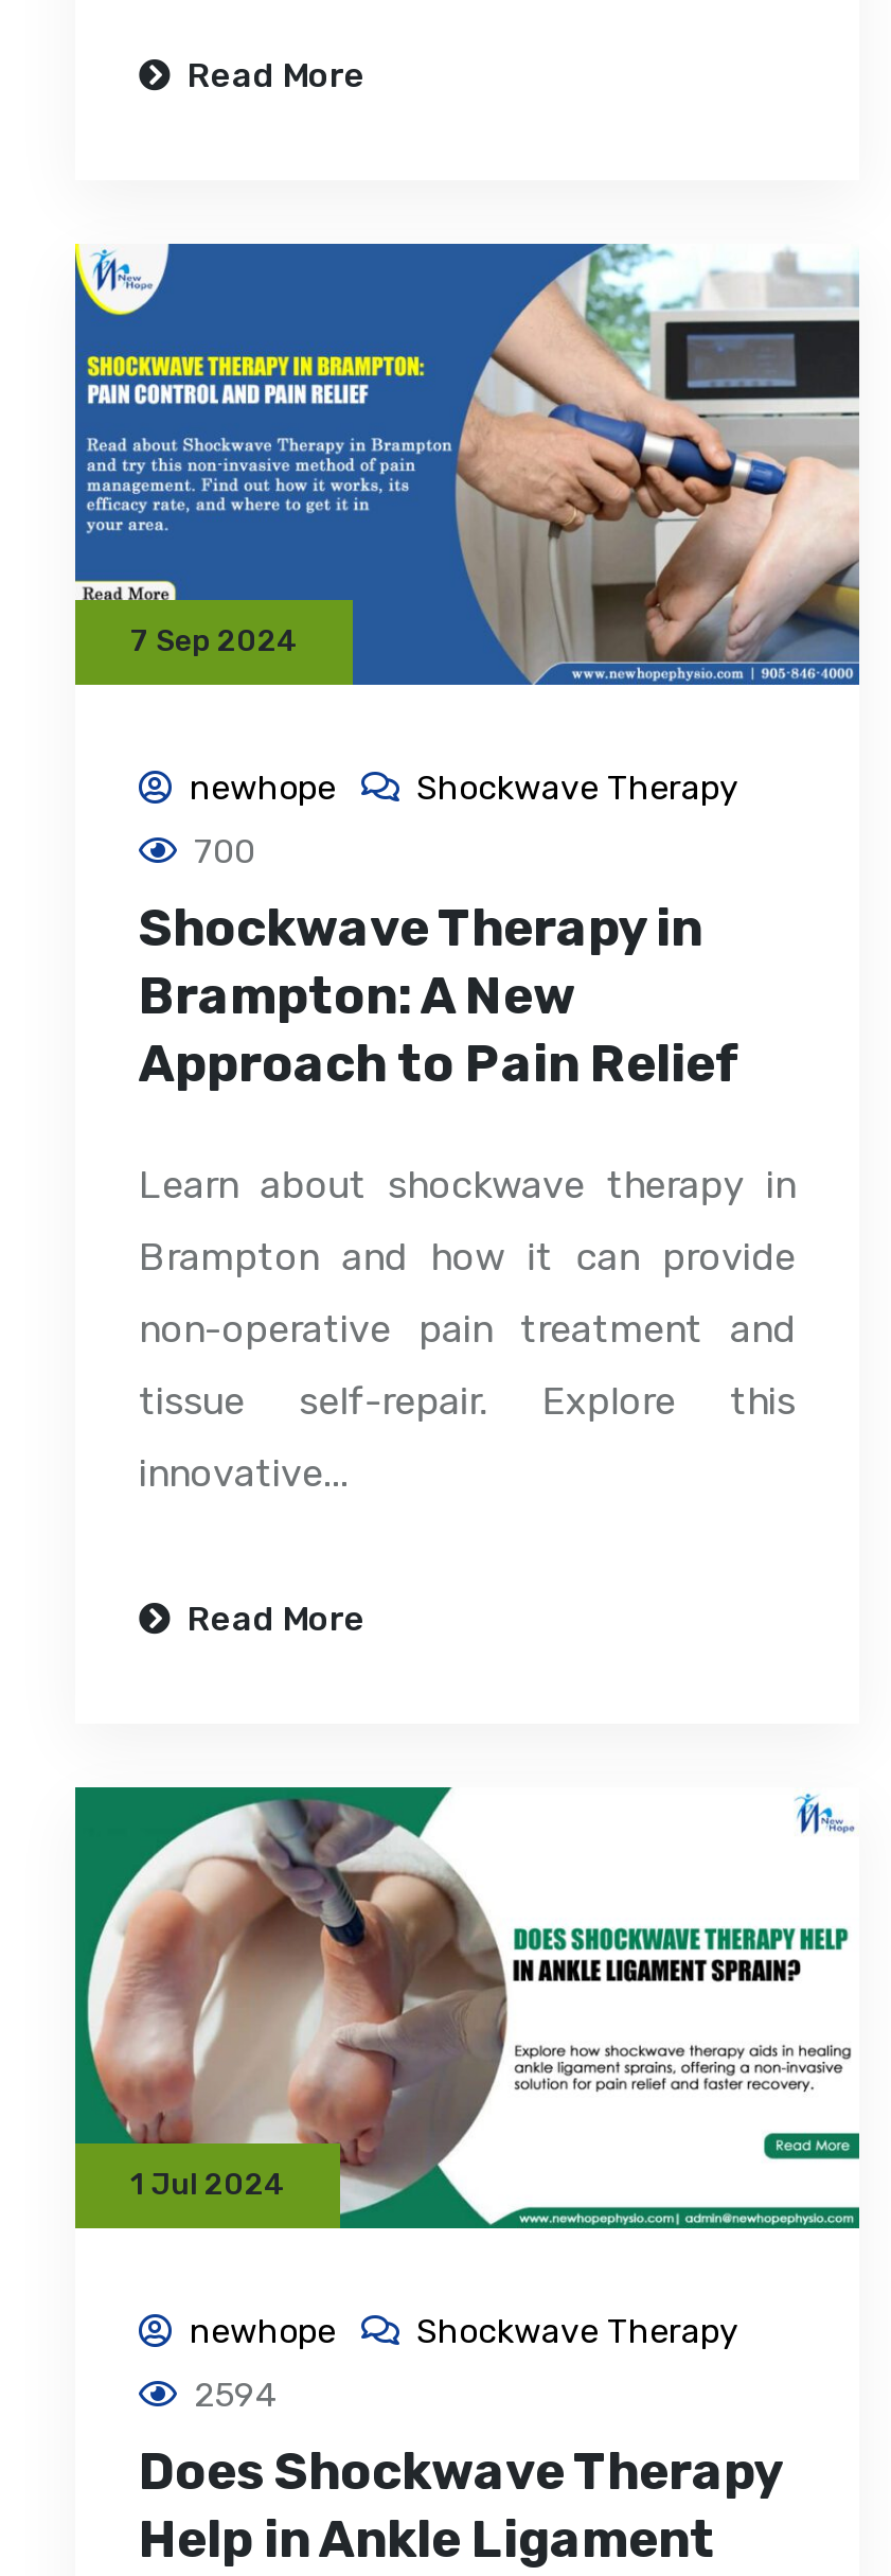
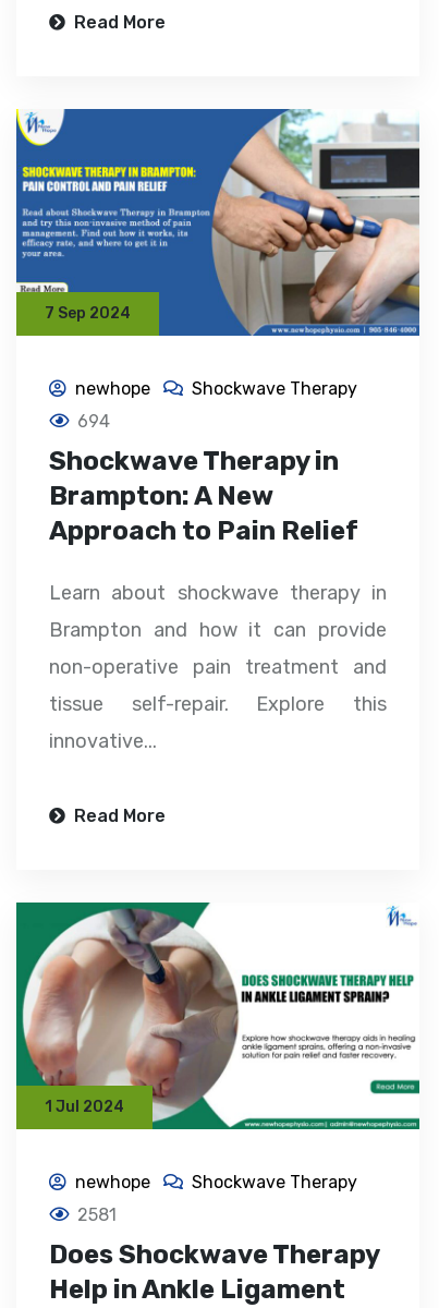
[185,831,255,871] 700 -> [73,411,110,431] 694
[185,2375,277,2415] 2594 -> [73,1204,117,1225] 2581

